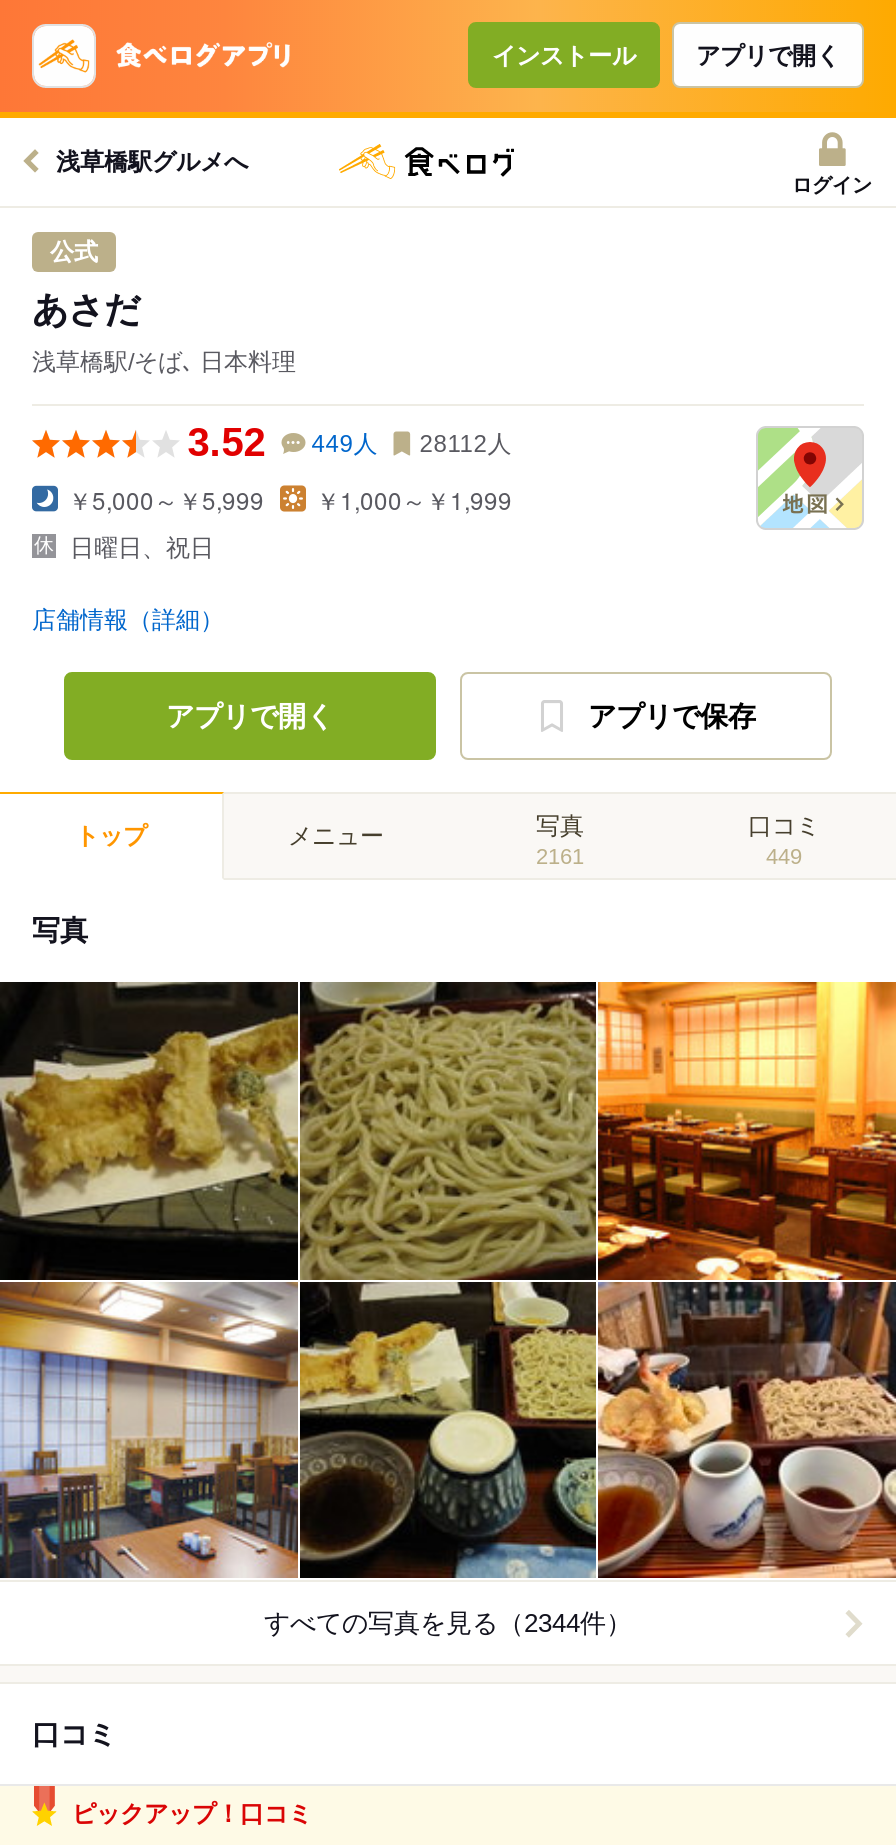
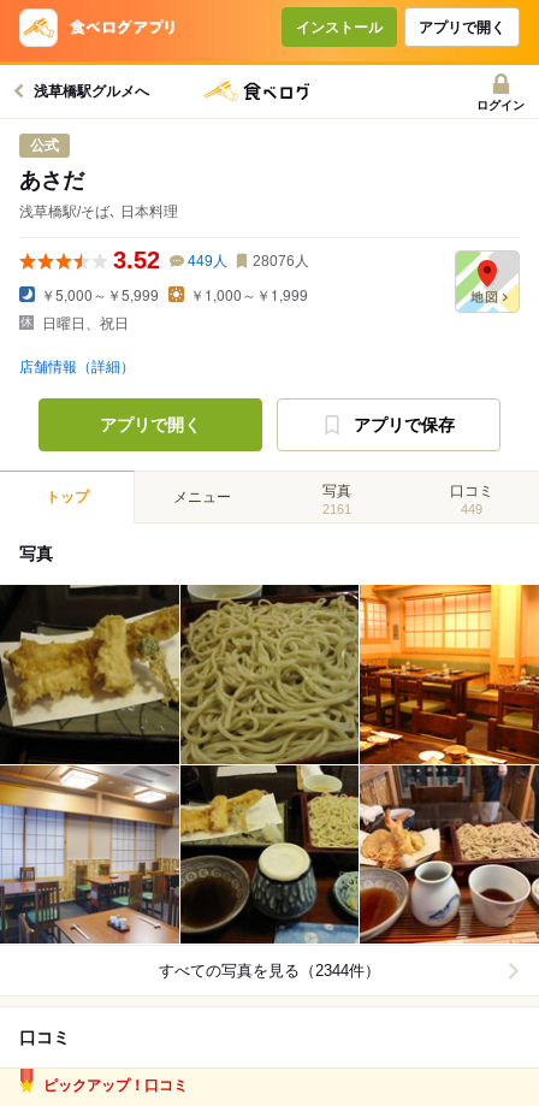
[188,420,512,464] 3.52 449人 28112人 -> [113,247,309,273] 3.52 449人 28076人

